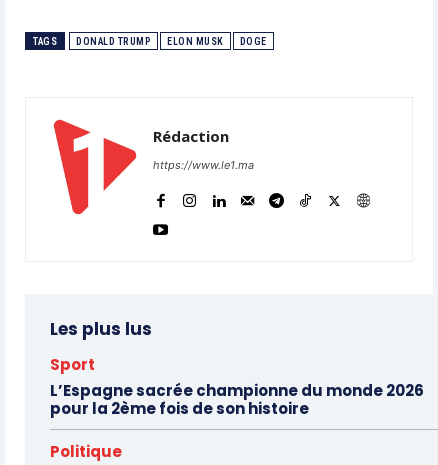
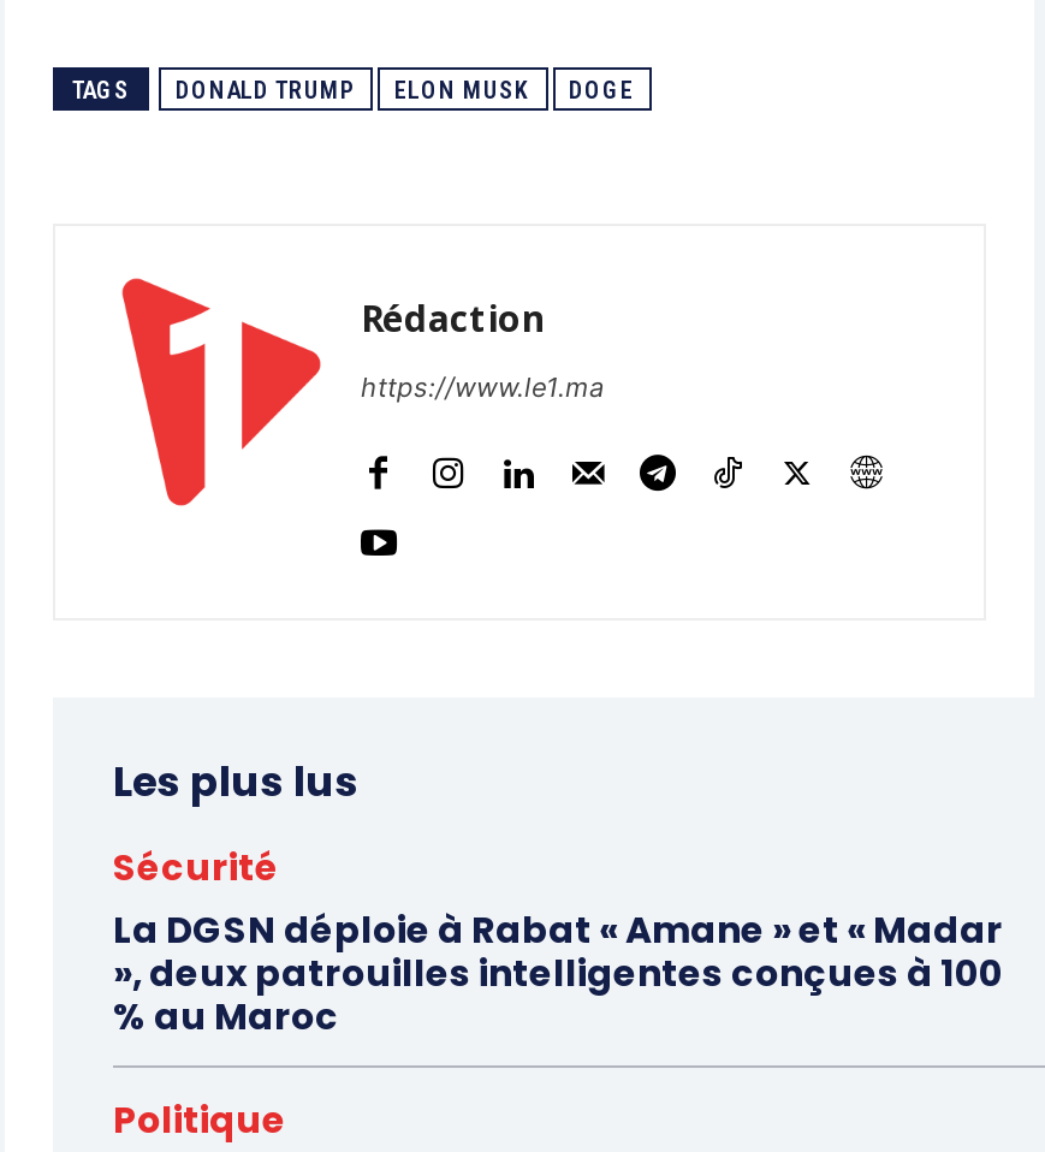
[50,354,424,419] Sport | L’Espagne sacrée championne du monde 2026 | pour la 2ème fois de son histoire -> [113,842,1003,1041] Sécurité | La DGSN déploie à Rabat « Amane » et « Madar | », deux patrouilles intelligentes conçues à 100 | % au Maroc

